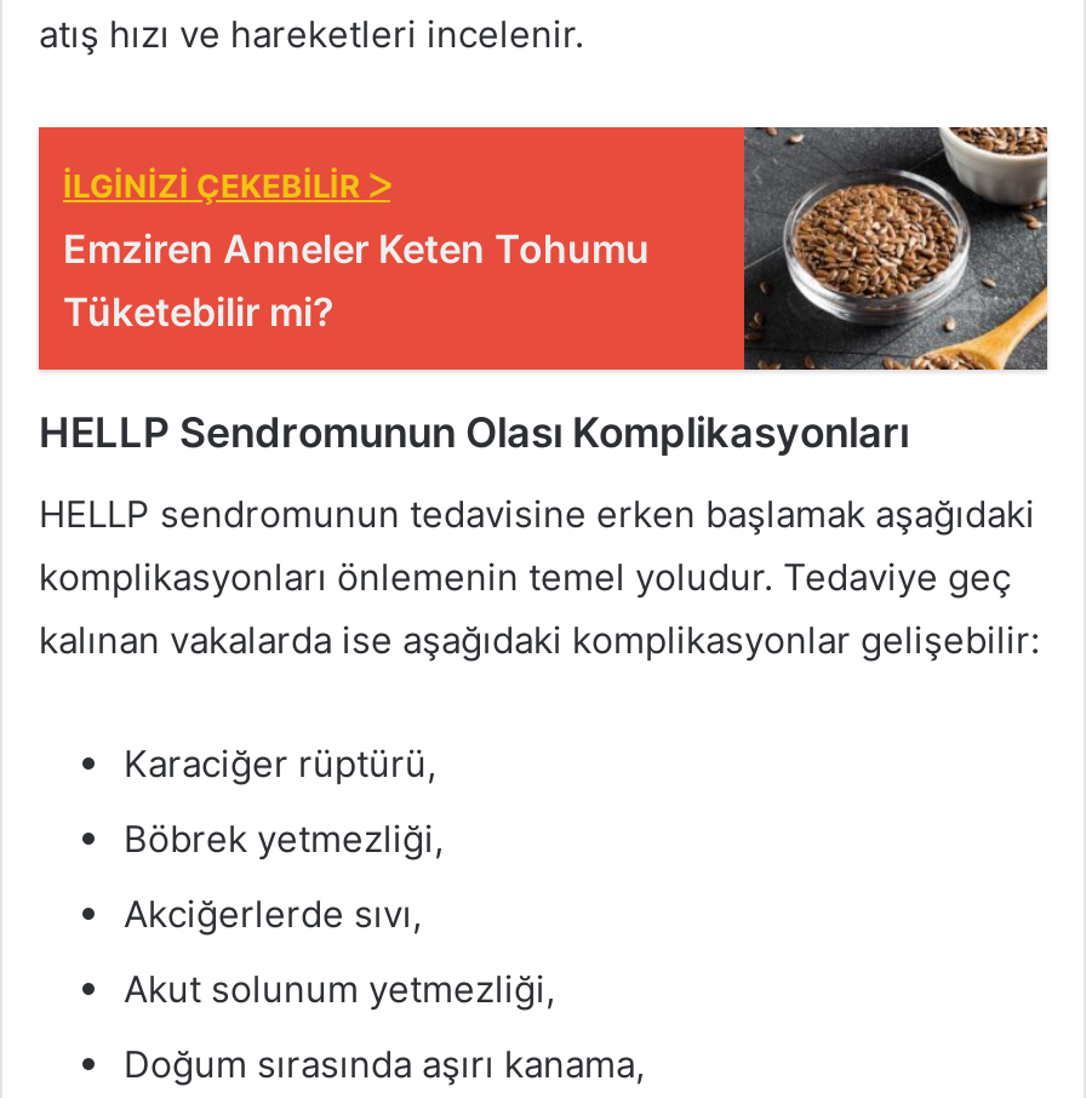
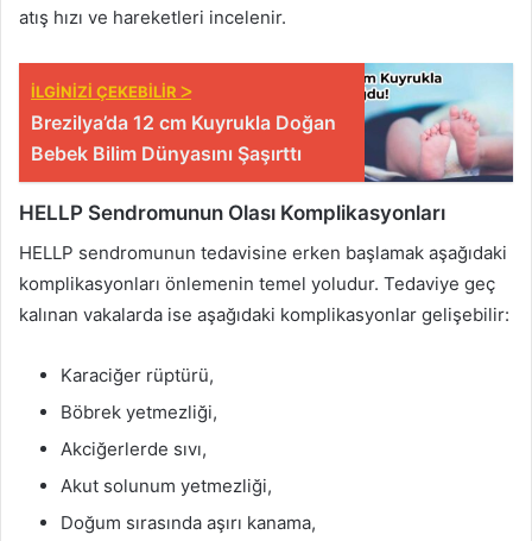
[63,125,1050,372] [image] | Emziren Anneler Keten Tohumu | Tüketebilir mi? -> [31,62,513,183] [image] | Brezilya’da 12 cm Kuyrukla Doğan | Bebek Bilim Dünyasını Şaşırttı

